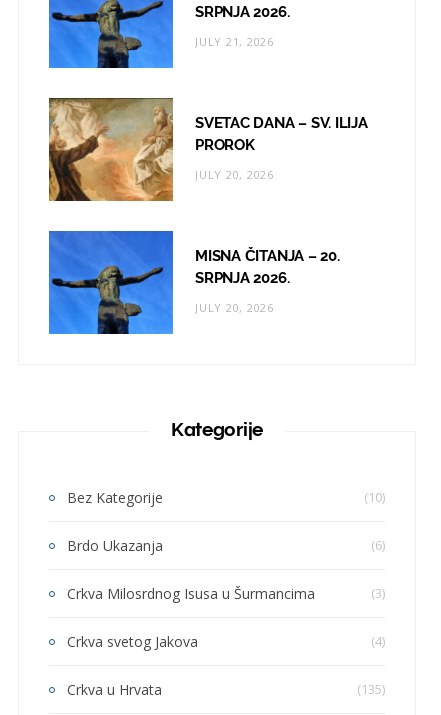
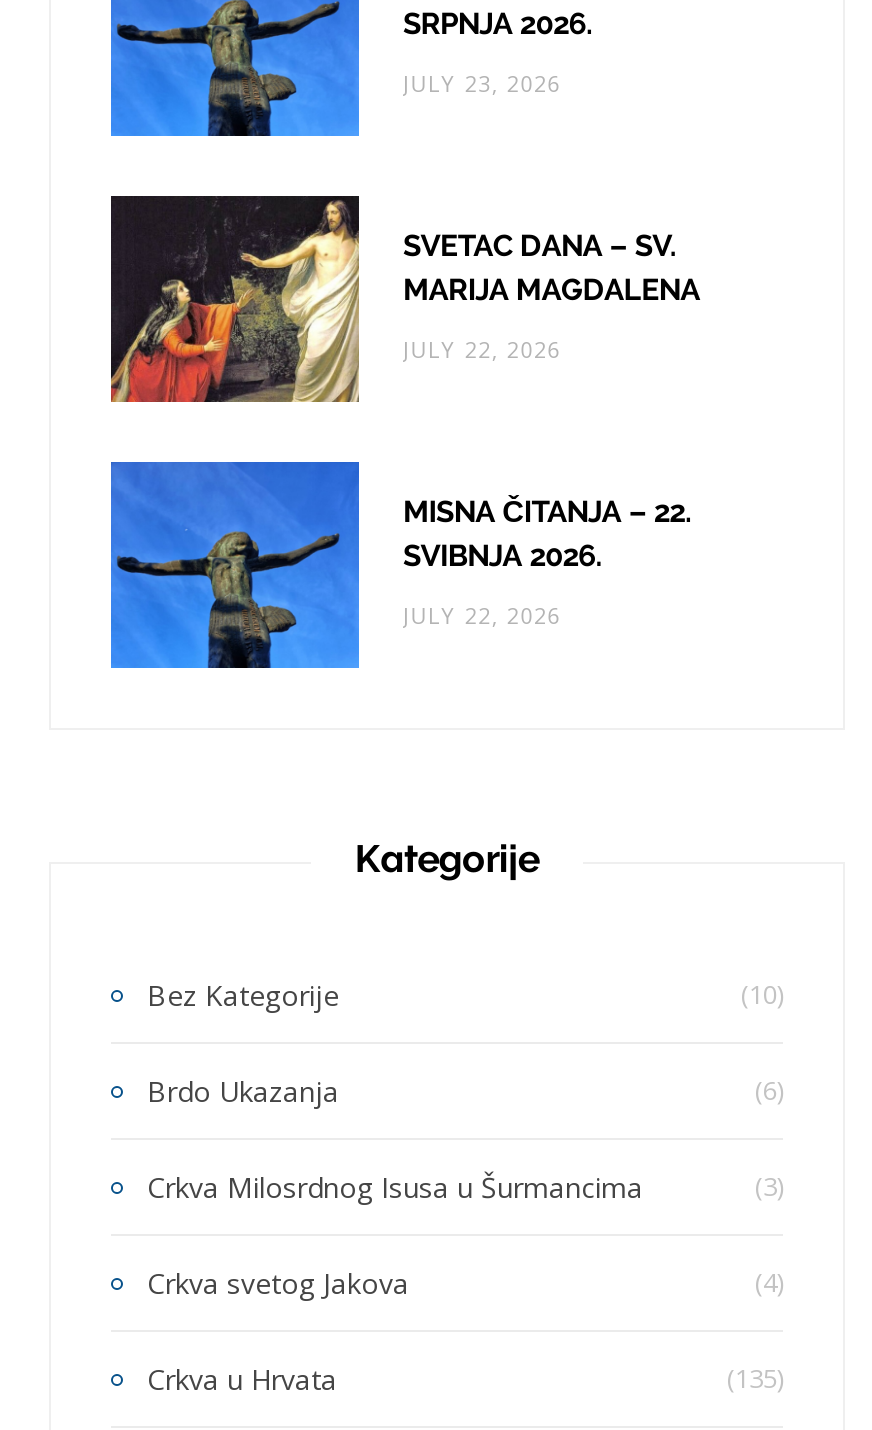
[195,34,274,49] JULY 21, 2026 -> [403,67,561,97] JULY 23, 2026
[48,98,368,202] [image] | SVETAC DANA – SV. ILIJA | PROROK -> [109,196,700,404] [image] | SVETAC DANA – SV. | MARIJA MAGDALENA
[195,167,274,182] JULY 20, 2026 -> [403,333,561,363] JULY 22, 2026
[195,247,340,287] MISNA ČITANJA – 20. | SRPNJA 2026. -> [403,493,690,573] MISNA ČITANJA – 22. | SVIBNJA 2026.
[195,300,274,315] JULY 20, 2026 -> [403,599,561,629] JULY 22, 2026

